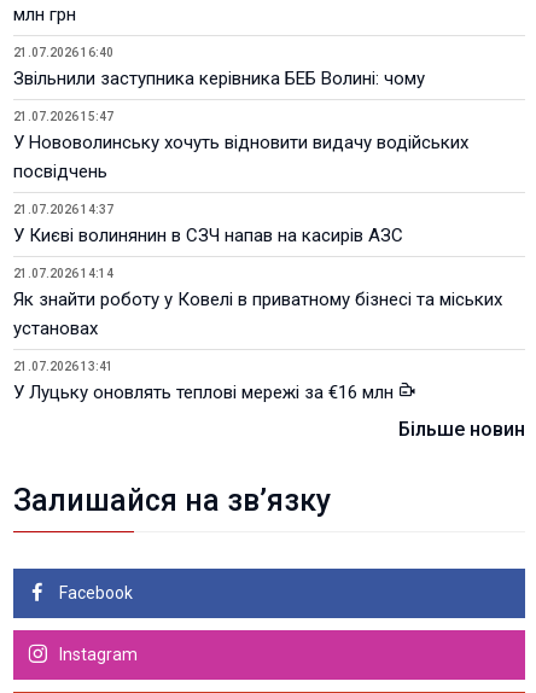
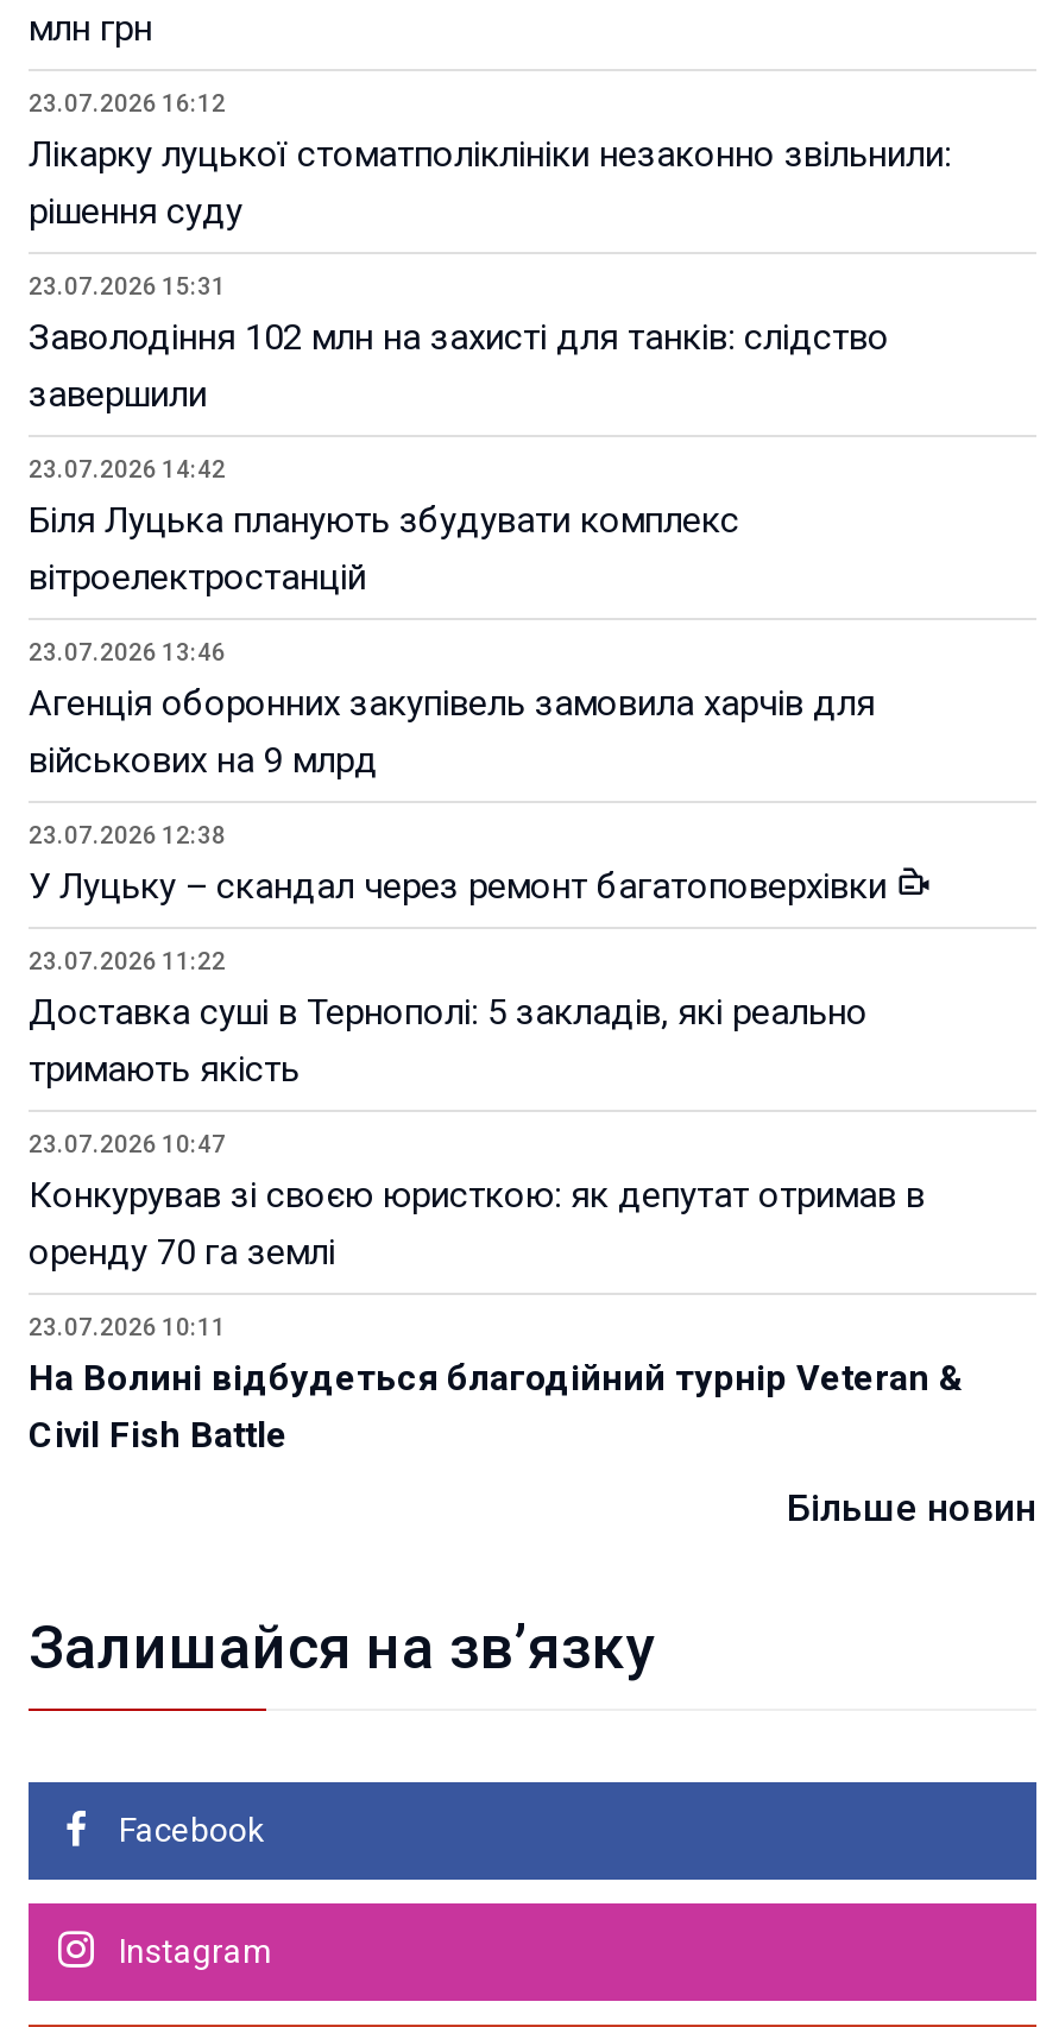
[13,46,502,403] 21.07.2026 16:40 | Звільнили заступника керівника БЕБ Волині: чому | 21.07.2026 15:47 | У Нововолинську хочуть відновити видачу водійських | посвідчень | 21.07.2026 14:37 | У Києві волинянин в СЗЧ напав на касирів АЗС | 21.07.2026 14:14 | Як знайти роботу у Ковелі в приватному бізнесі та міських | установах | 21.07.2026 13:41 | У Луцьку оновлять теплові мережі за €16 млн -> [29,91,965,1457] 23.07.2026 16:12 | Лікарку луцької стоматполіклініки незаконно звільнили: | рішення суду | 23.07.2026 15:31 | Заволодіння 102 млн на захисті для танків: слідство | завершили | 23.07.2026 14:42 | Біля Луцька планують збудувати комплекс | вітроелектростанцій | 23.07.2026 13:46 | Агенція оборонних закупівель замовила харчів для | військових на 9 млрд | 23.07.2026 12:38 | У Луцьку – скандал через ремонт багатоповерхівки | 23.07.2026 11:22 | Доставка суші в Тернополі: 5 закладів, які реально | тримають якість | 23.07.2026 10:47 | Конкурував зі своєю юристкою: як депутат отримав в | оренду 70 га землі | 23.07.2026 10:11 | На Волині відбудеться благодійний турнір Veteran & | Civil Fish Battle

